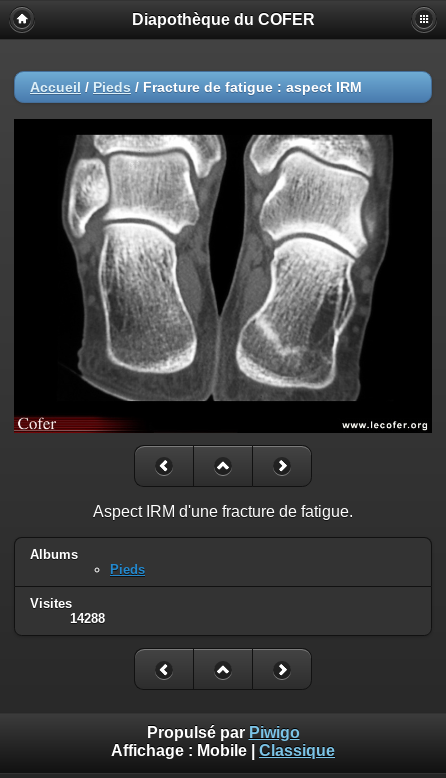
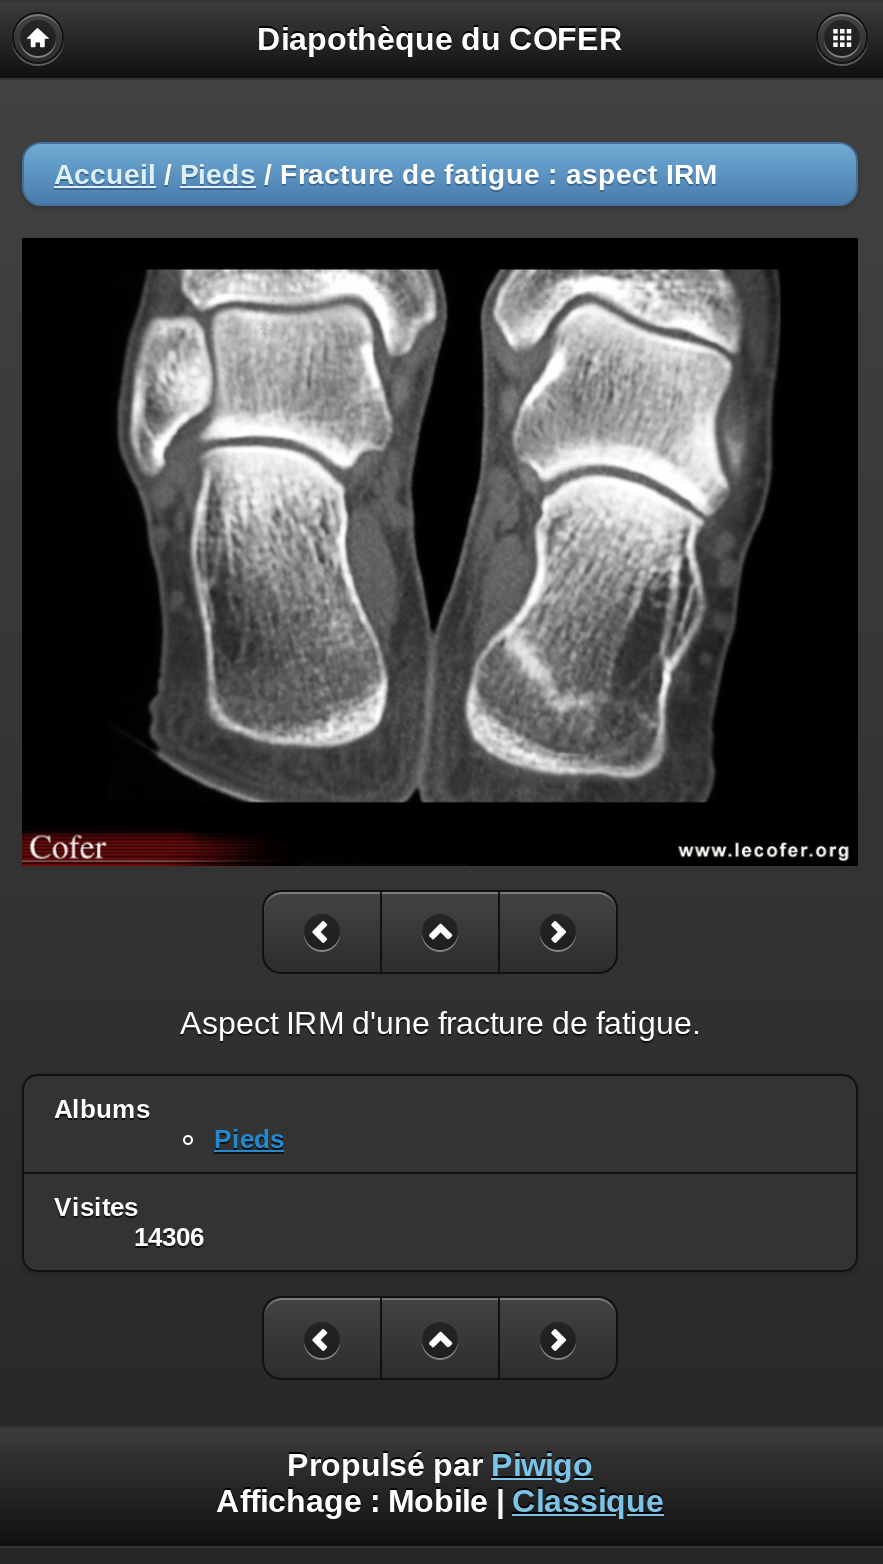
[70,610,105,625] 14288 -> [134,1221,204,1251] 14306

